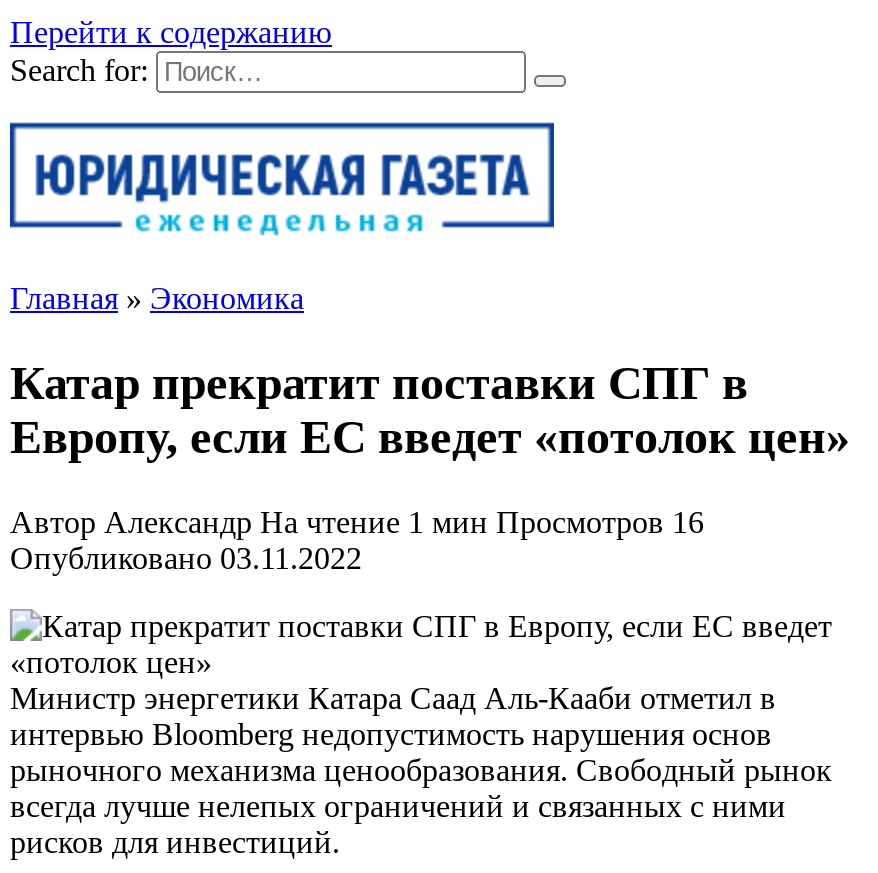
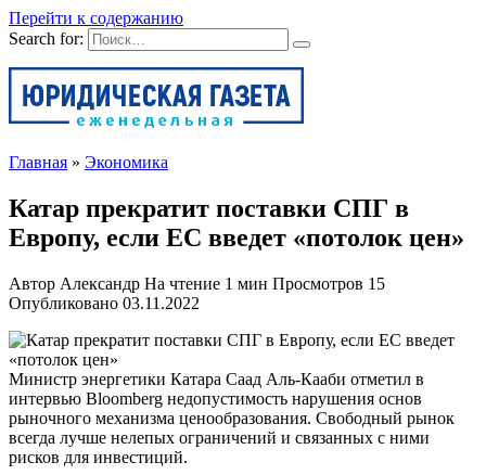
[10,505,704,539] Автор Александр На чтение 1 мин Просмотров 16 -> [9,274,385,293] Автор Александр На чтение 1 мин Просмотров 15

